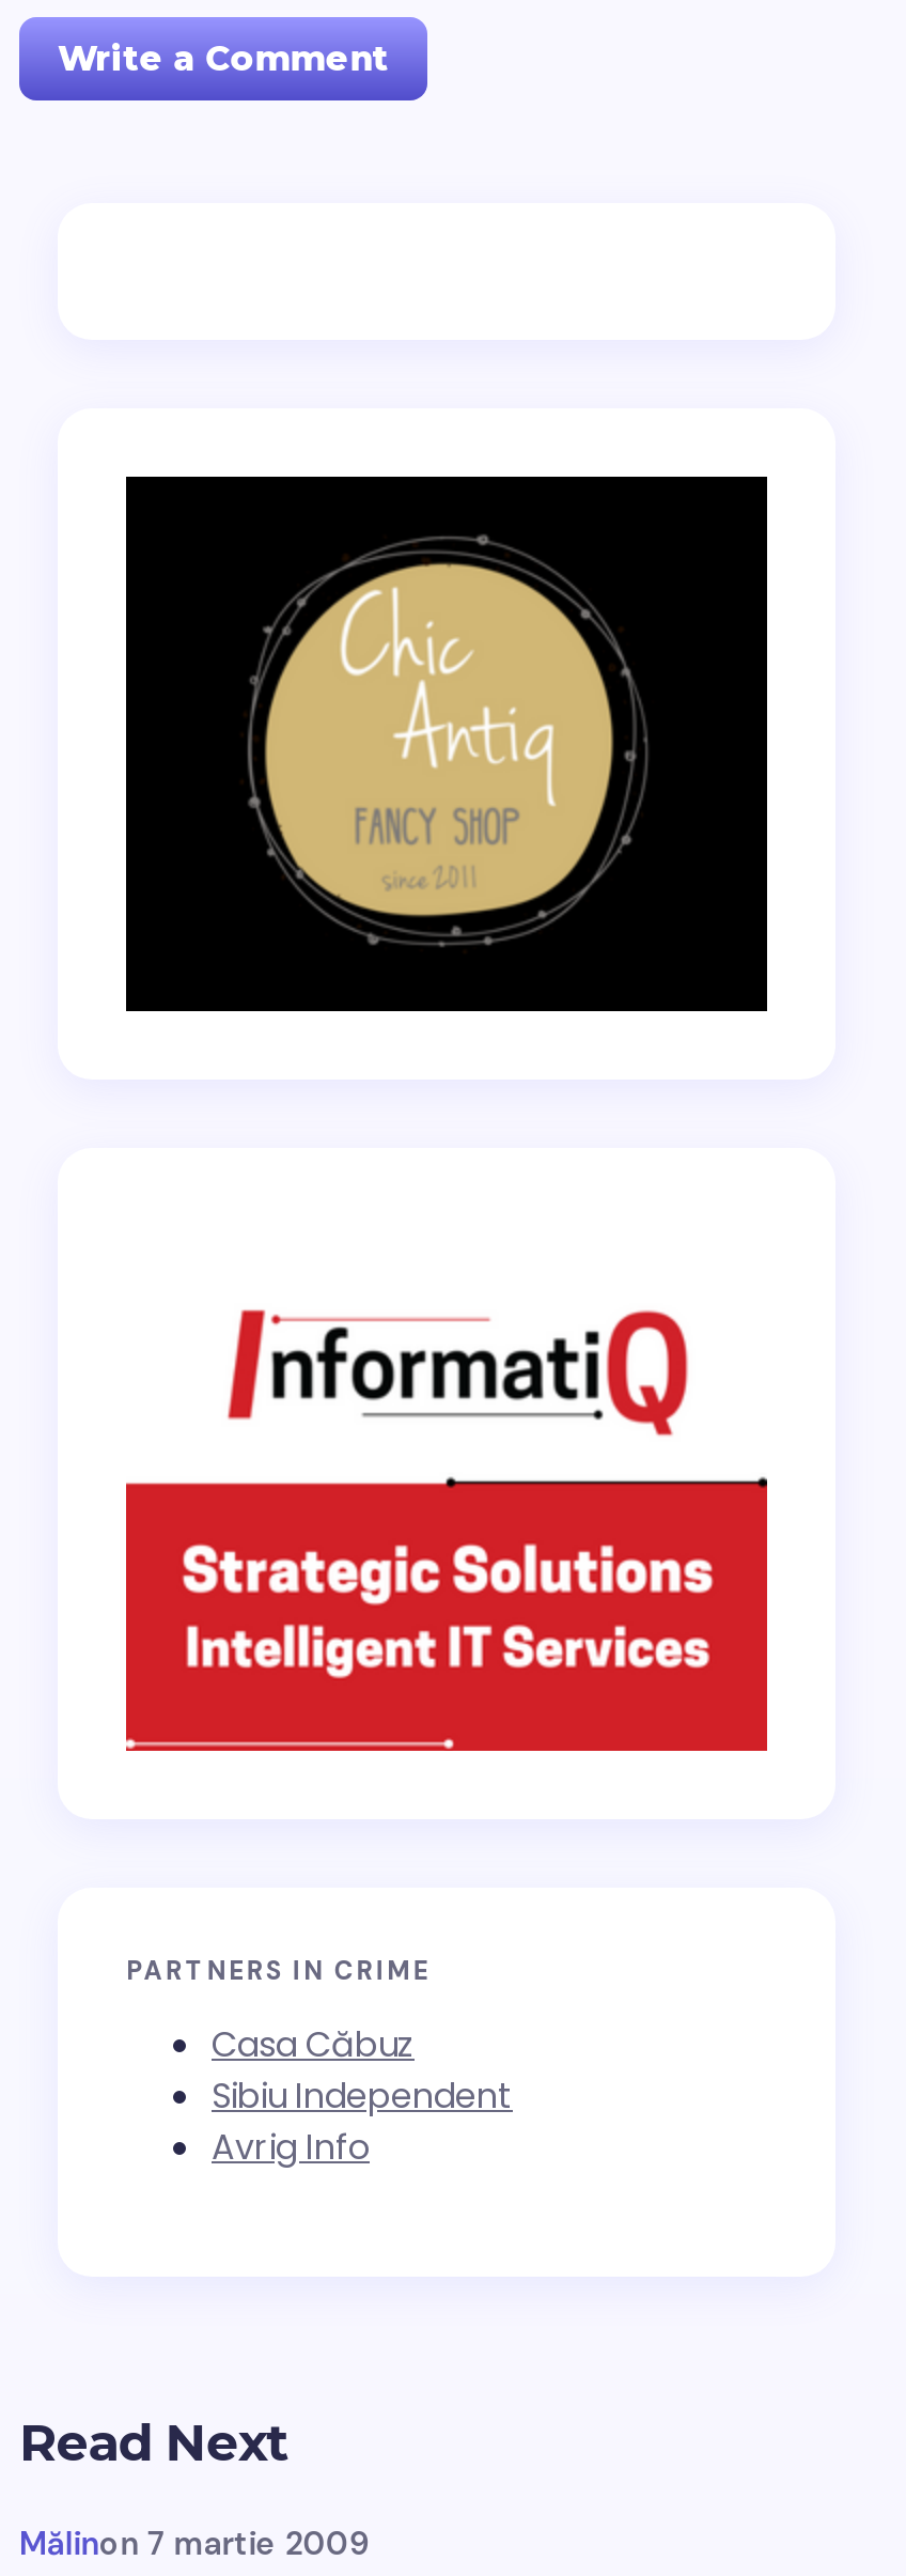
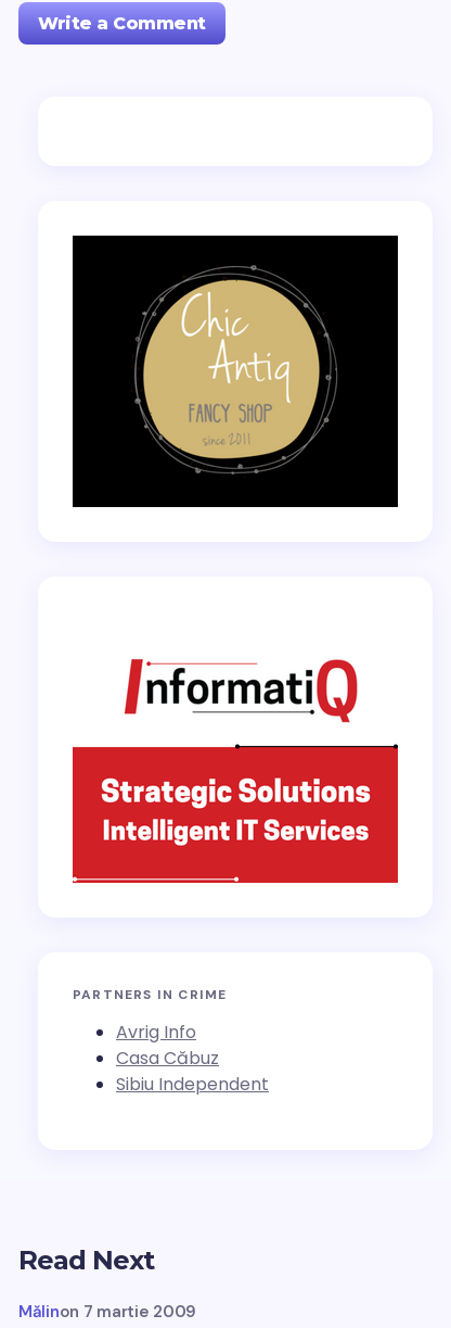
moved [212,2123,370,2172] -> [116,1020,196,1045]: Avrig Info

